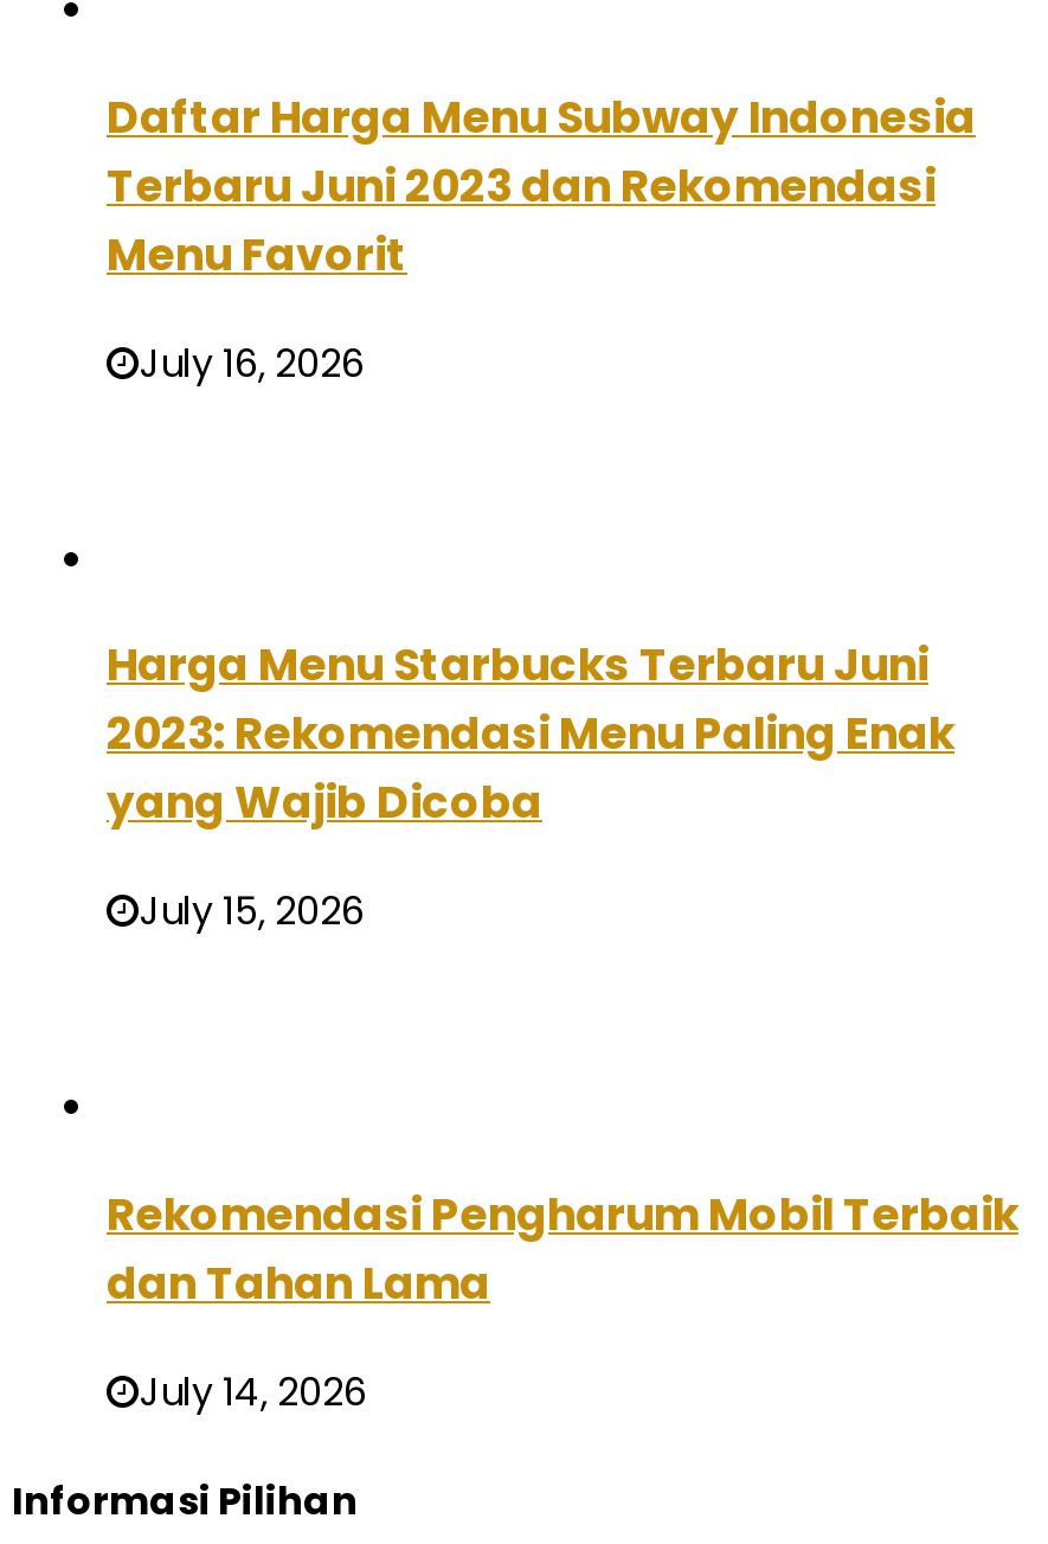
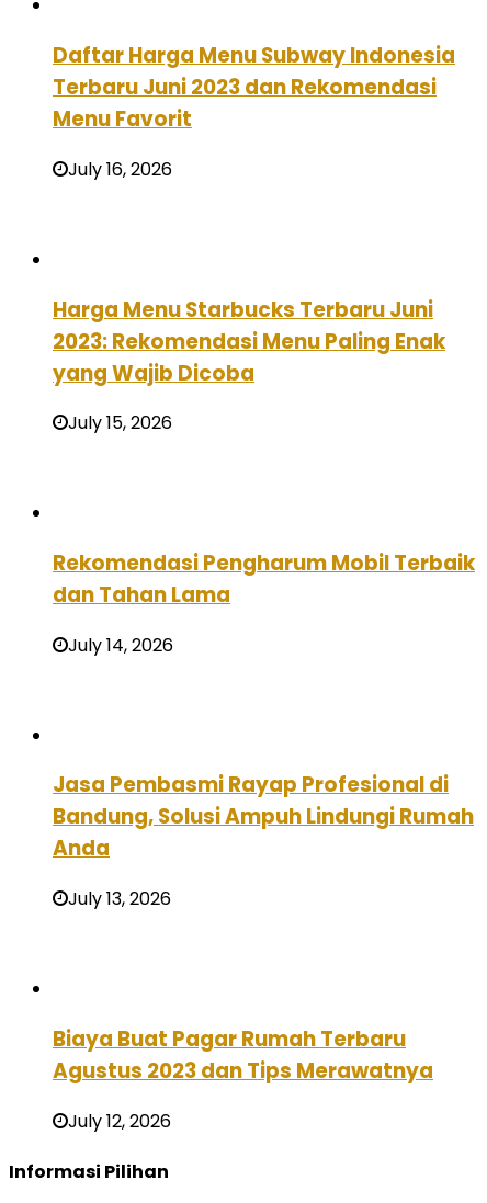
none -> [53,770,474,912] Jasa Pembasmi Rayap Profesional di | Bandung, Solusi Ampuh Lindungi Rumah | Anda | July 13, 2026
none -> [53,1024,433,1133] Biaya Buat Pagar Rumah Terbaru | Agustus 2023 dan Tips Merawatnya | July 12, 2026

